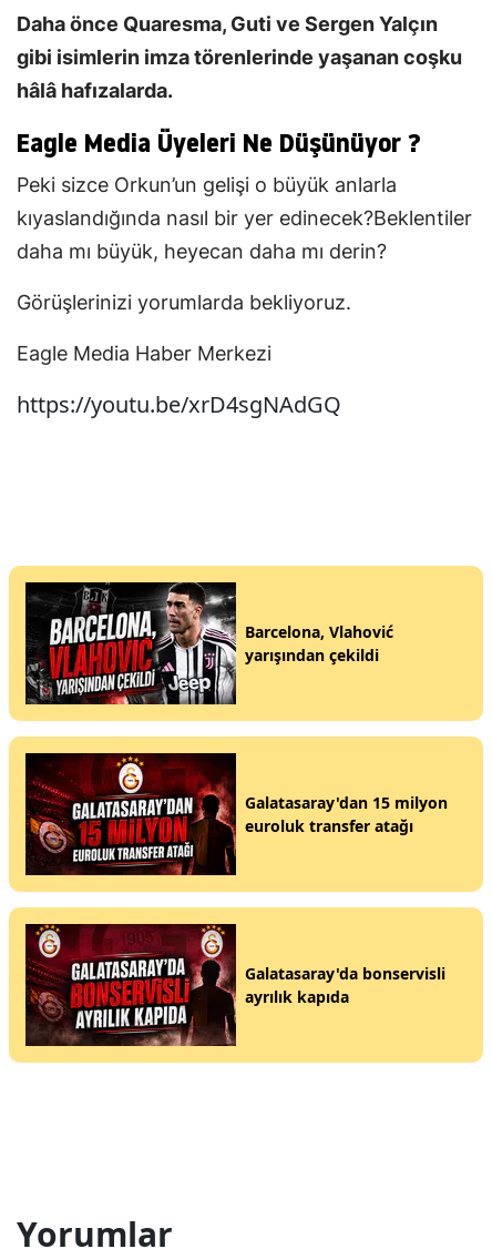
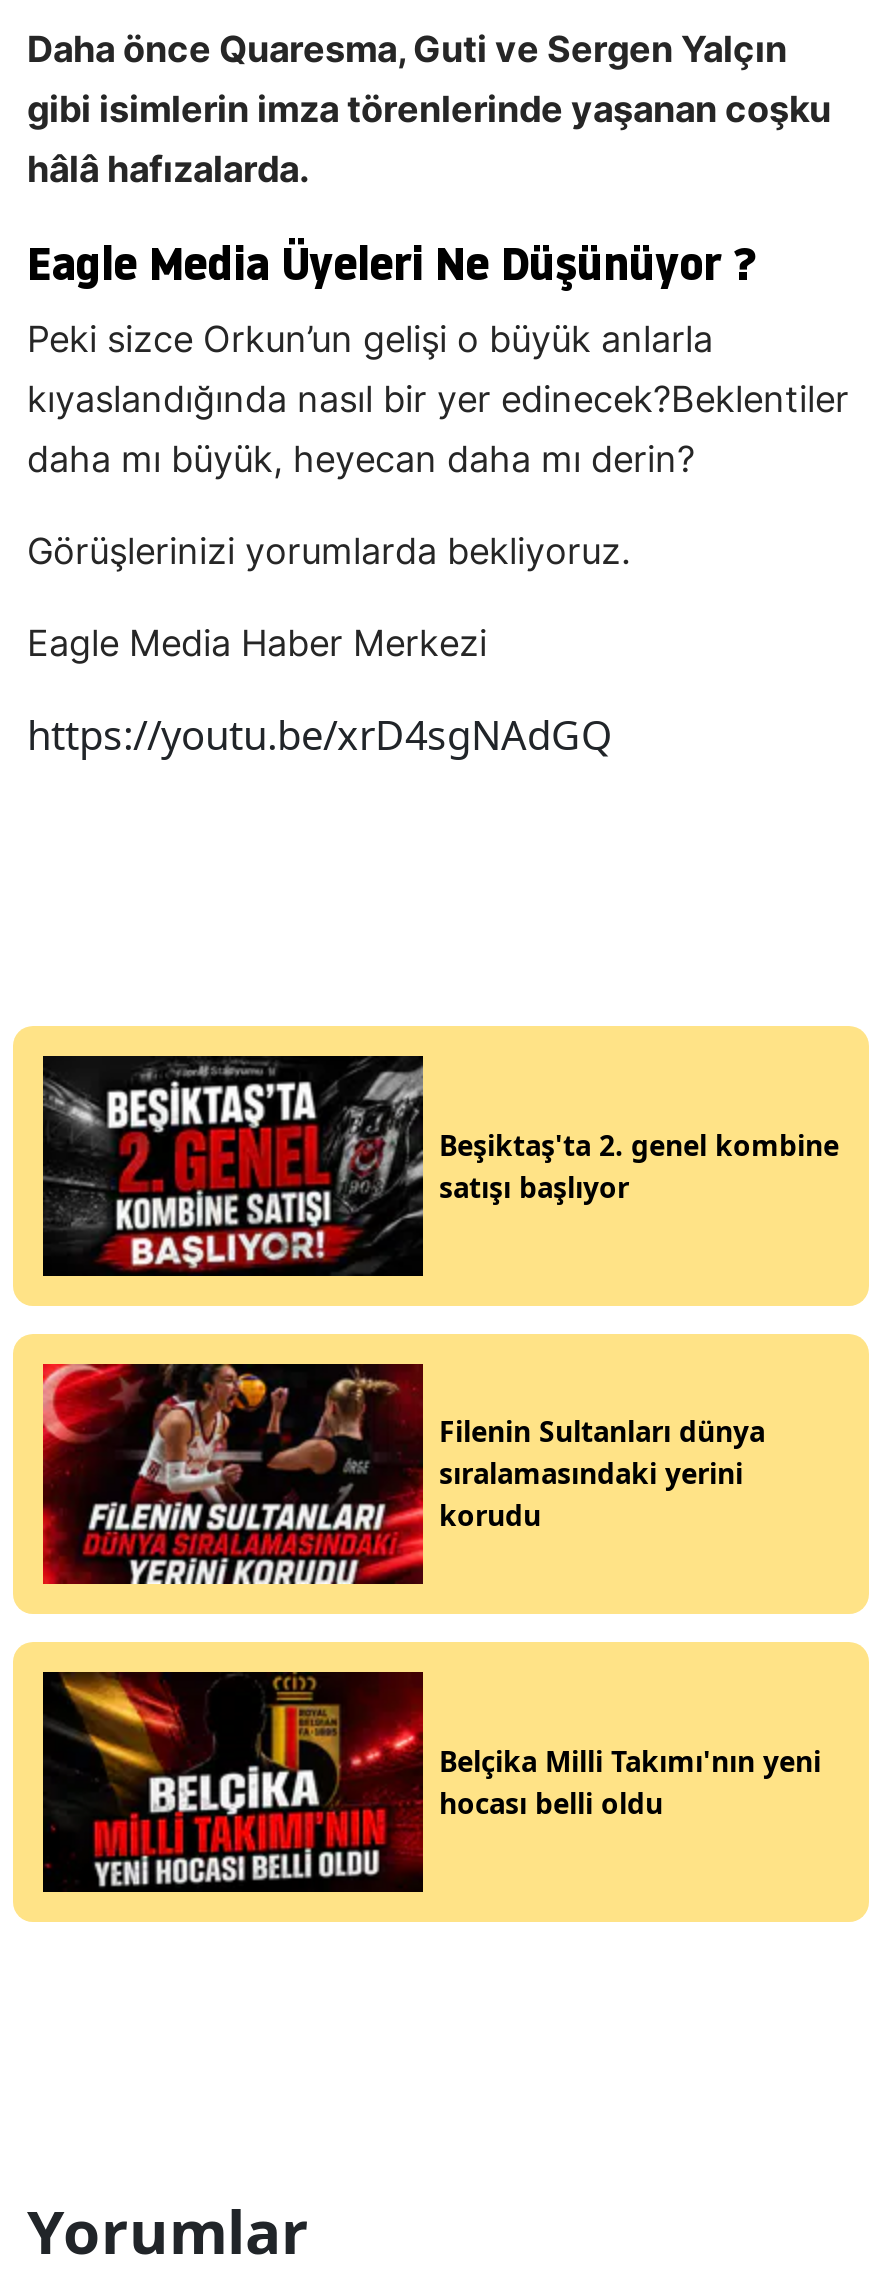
[27,582,393,705] [image] | Barcelona, Vlahović | yarışından çekildi -> [43,1058,839,1278] [image] | Beşiktaş'ta 2. genel kombine | satışı başlıyor
[24,752,448,876] [image] | Galatasaray'dan 15 milyon | euroluk transfer atağı -> [41,1362,765,1586] [image] | Filenin Sultanları dünya | sıralamasındaki yerini | korudu
[25,924,445,1047] [image] | Galatasaray'da bonservisli | ayrılık kapıda -> [43,1672,821,1894] [image] | Belçika Milli Takımı'nın yeni | hocası belli oldu

